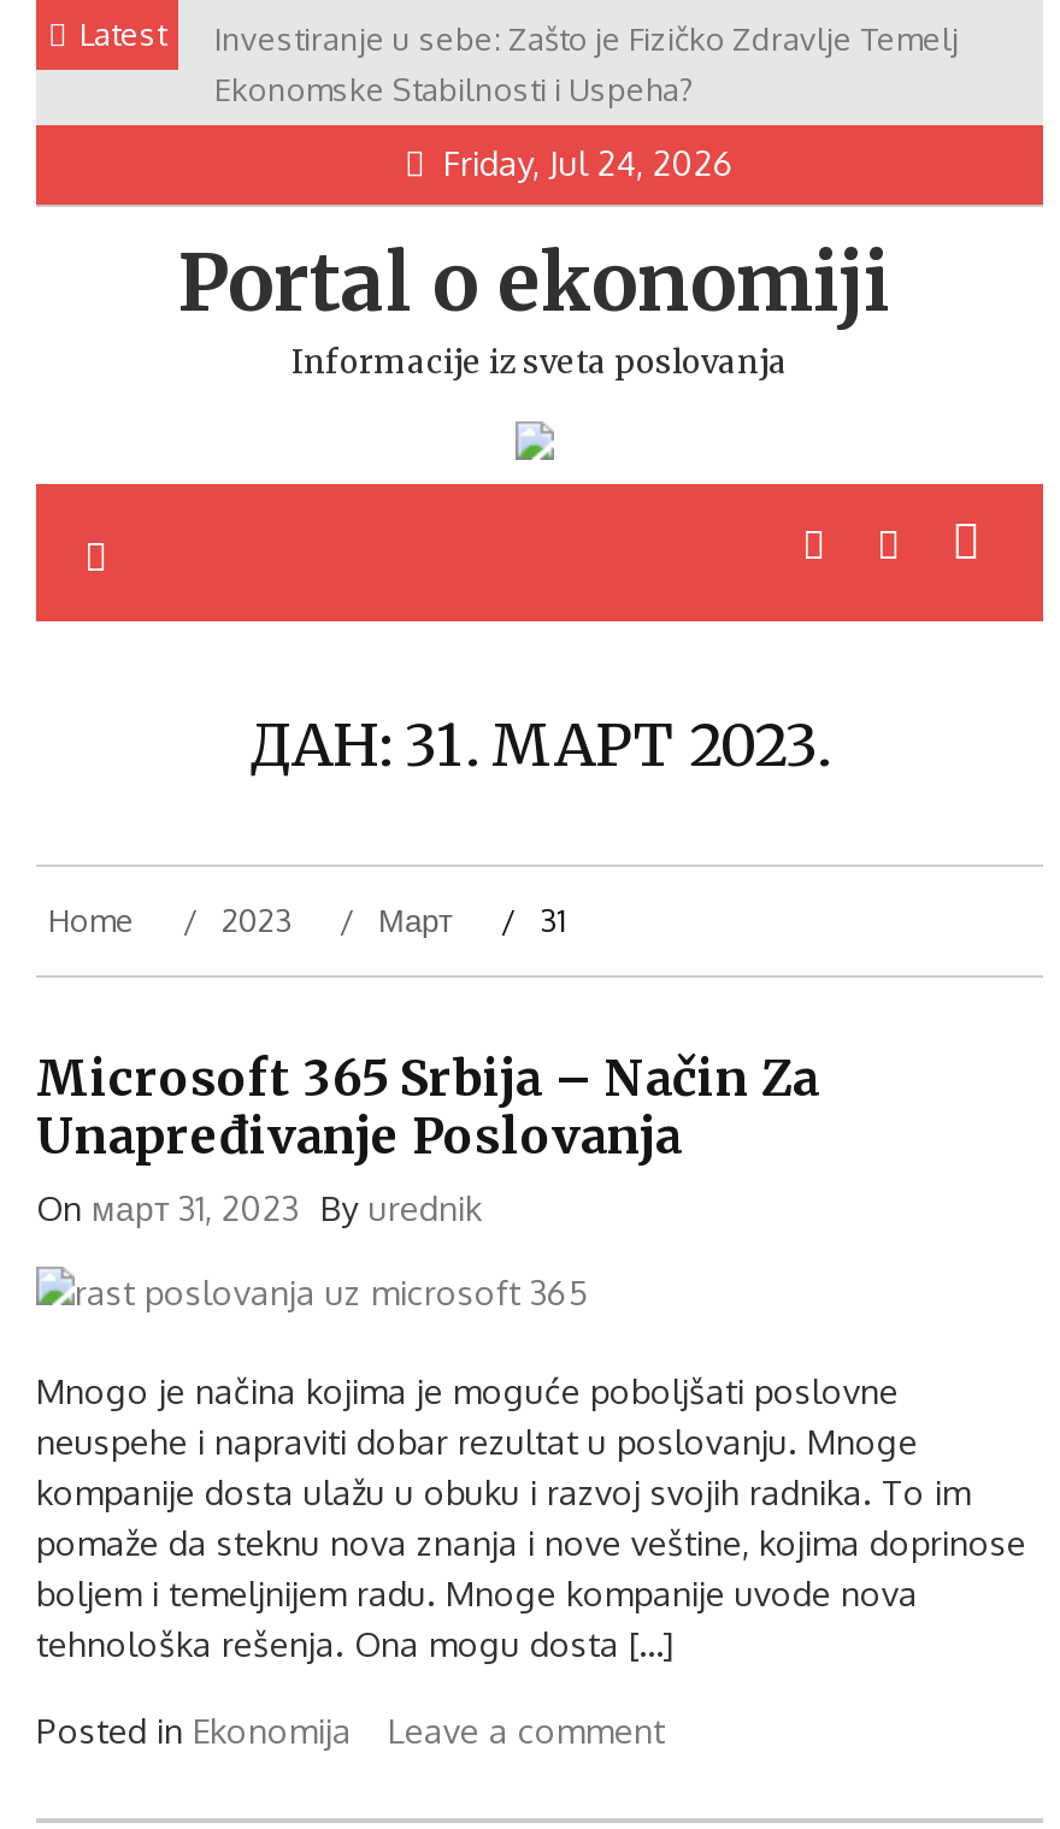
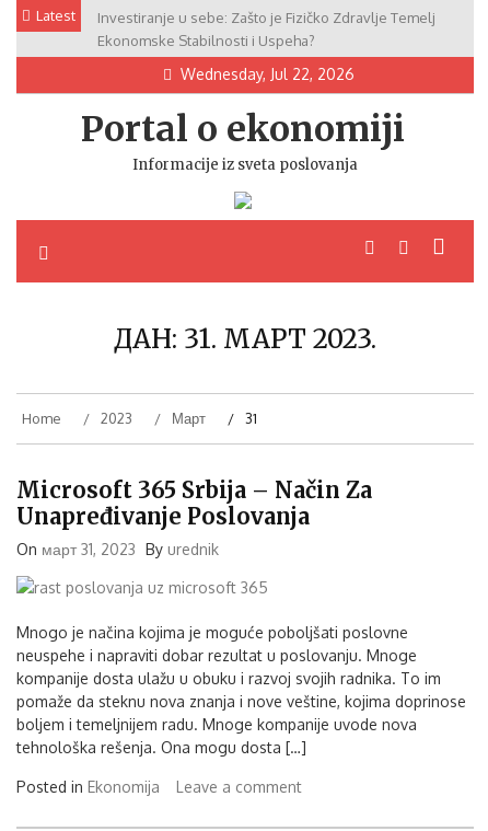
[434,142,735,183] Friday, Jul 24, 2026 -> [176,65,355,83] Wednesday, Jul 22, 2026

